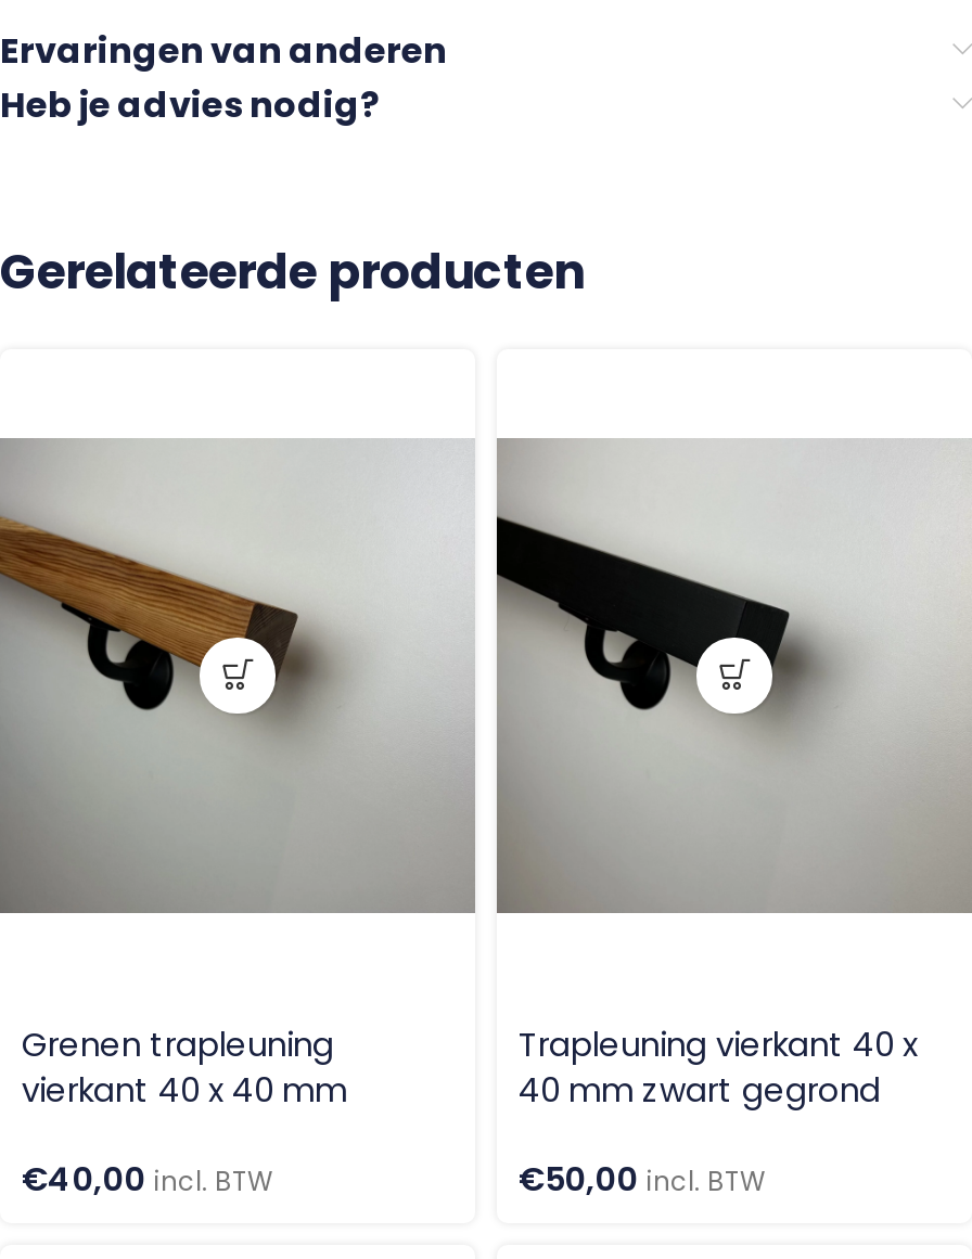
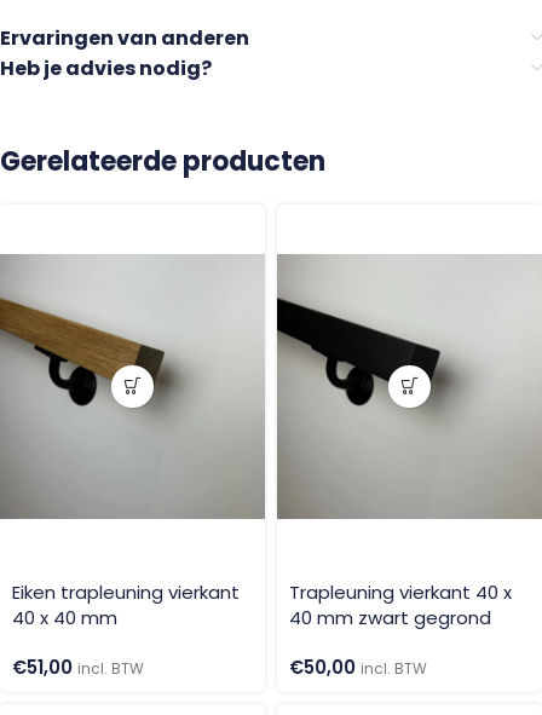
[22,1022,347,1113] Grenen trapleuning | vierkant 40 x 40 mm -> [12,580,240,631] Eiken trapleuning vierkant | 40 x 40 mm
[22,1157,273,1202] €40,00 incl. BTW -> [12,655,144,680] €51,00 incl. BTW

